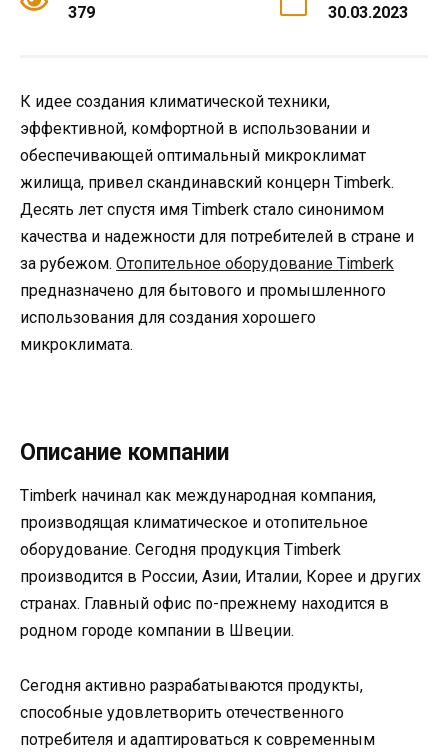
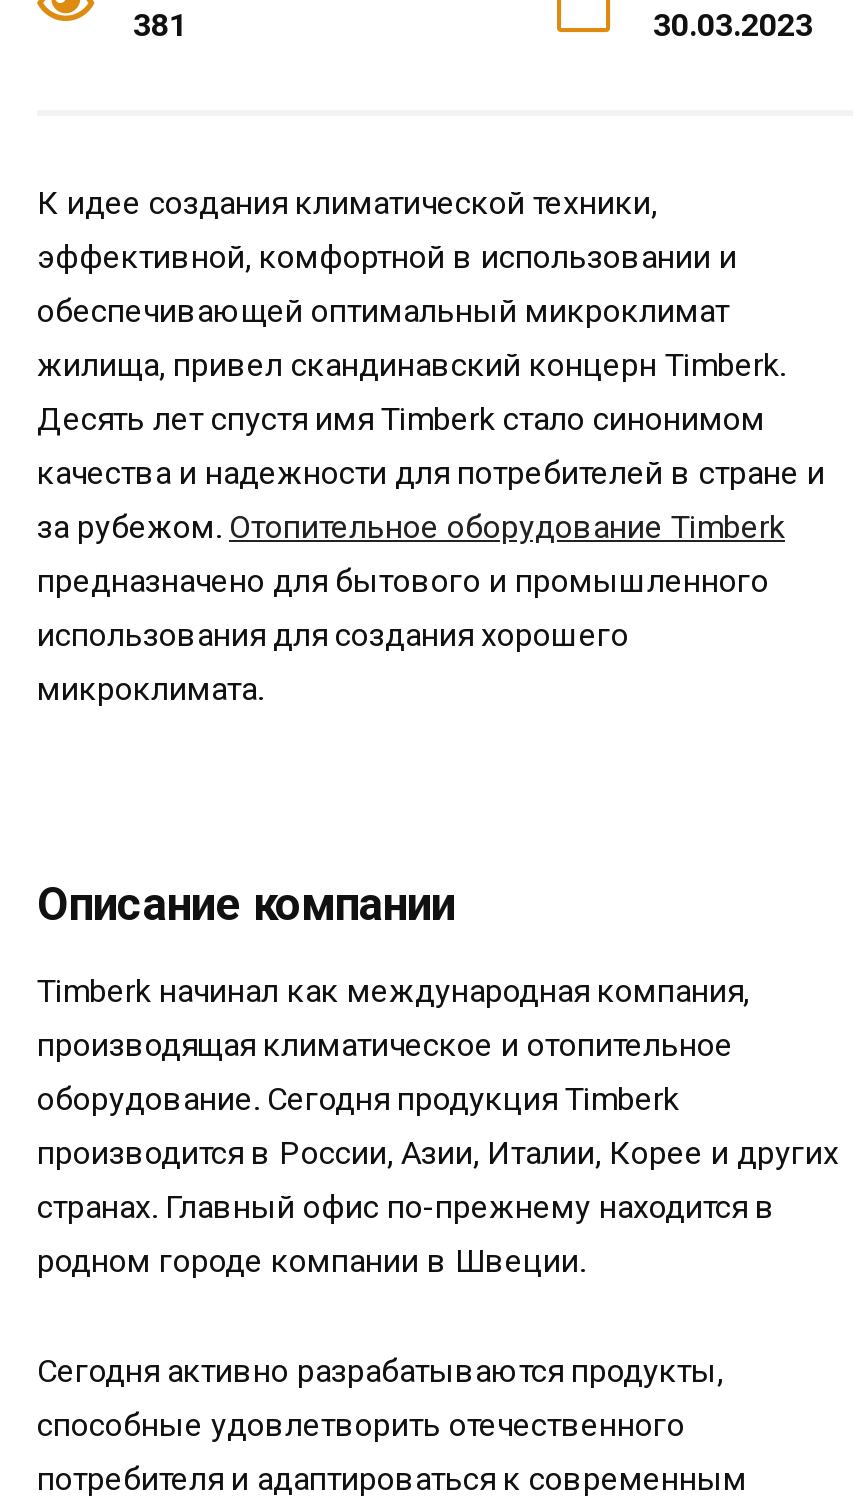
[68,3,95,22] 379 -> [133,6,187,44] 381

